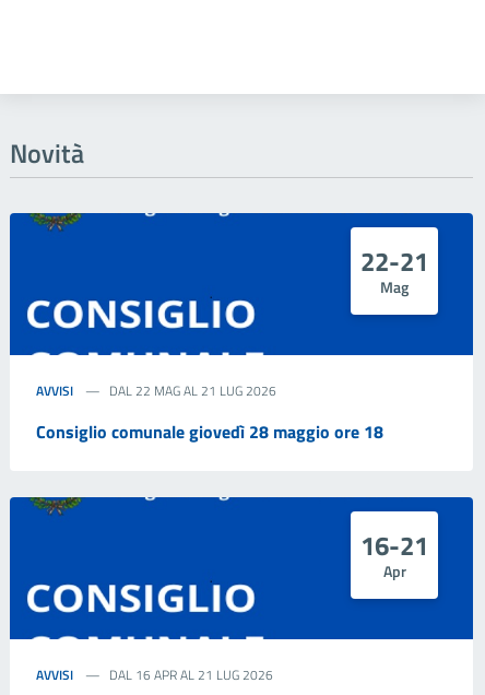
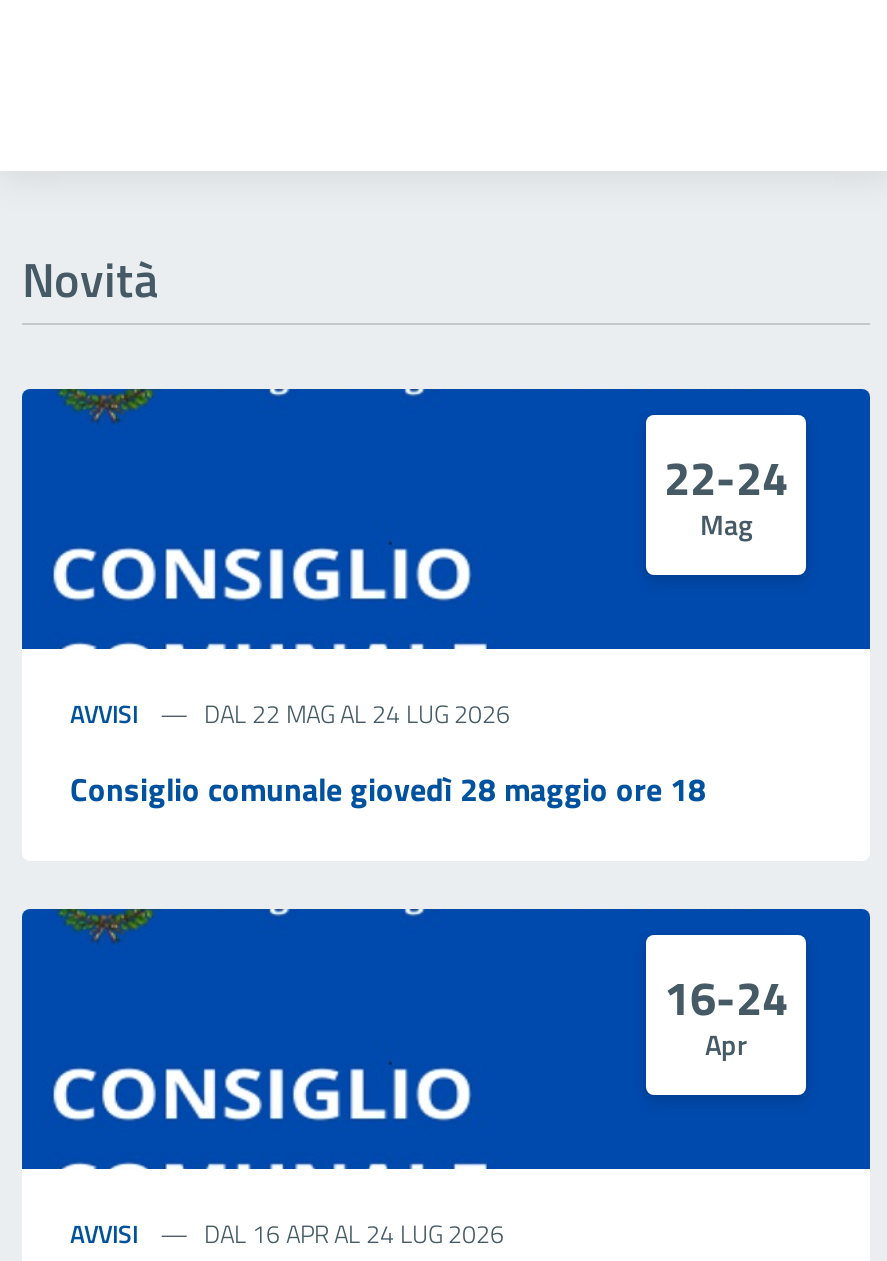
[360,242,428,281] 22-21 -> [664,441,788,513] 22-24
[36,380,276,401] AVVISI DAL 22 MAG AL 21 LUG 2026 -> [70,695,510,733] AVVISI DAL 22 MAG AL 24 LUG 2026
[360,526,428,565] 16-21 -> [664,961,788,1033] 16-24
[36,664,273,685] AVVISI DAL 16 APR AL 21 LUG 2026 -> [70,1215,504,1253] AVVISI DAL 16 APR AL 24 LUG 2026

